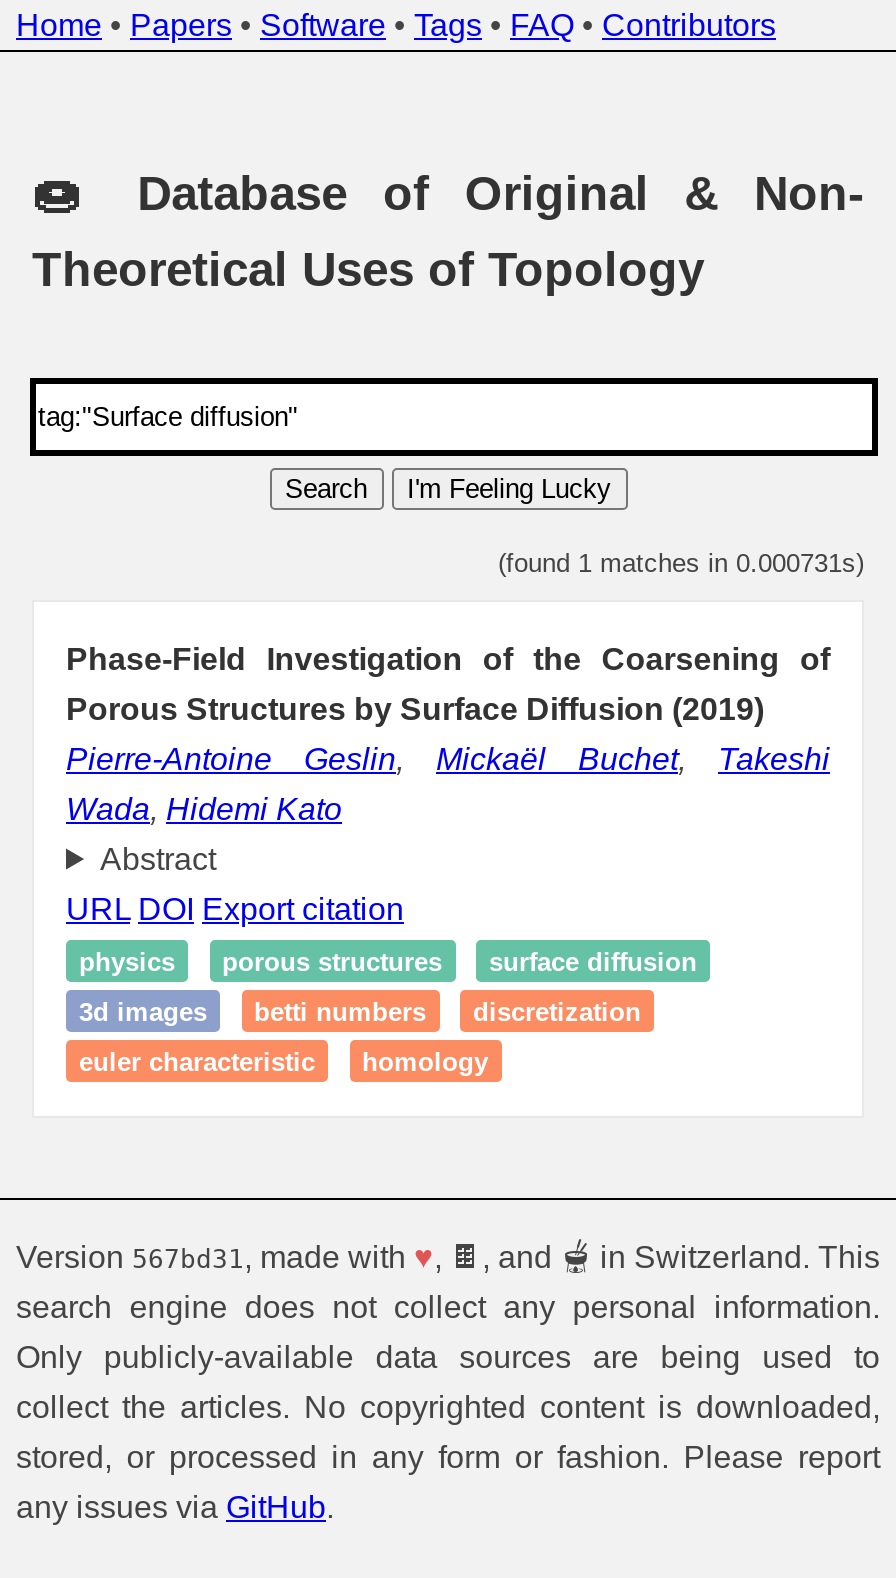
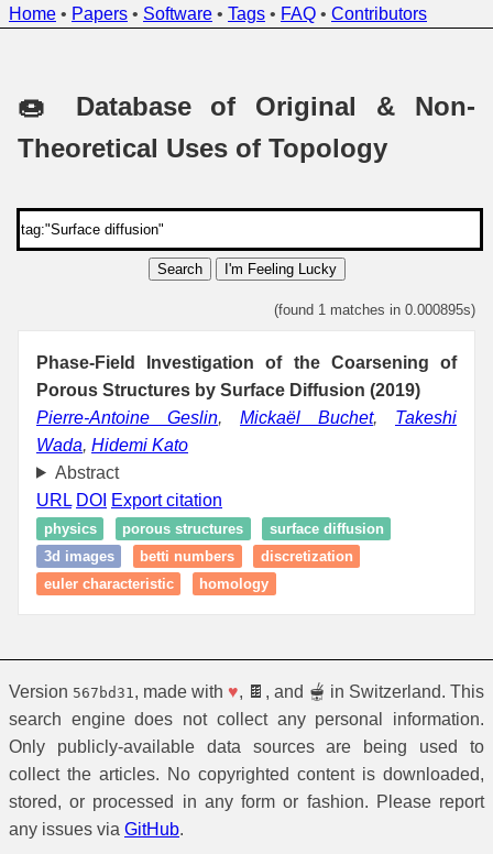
[498,548,864,578] (found 1 matches in 0.000731s) -> [274,301,475,318] (found 1 matches in 0.000895s)

